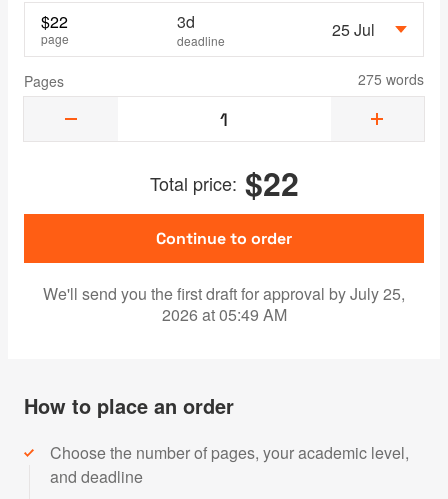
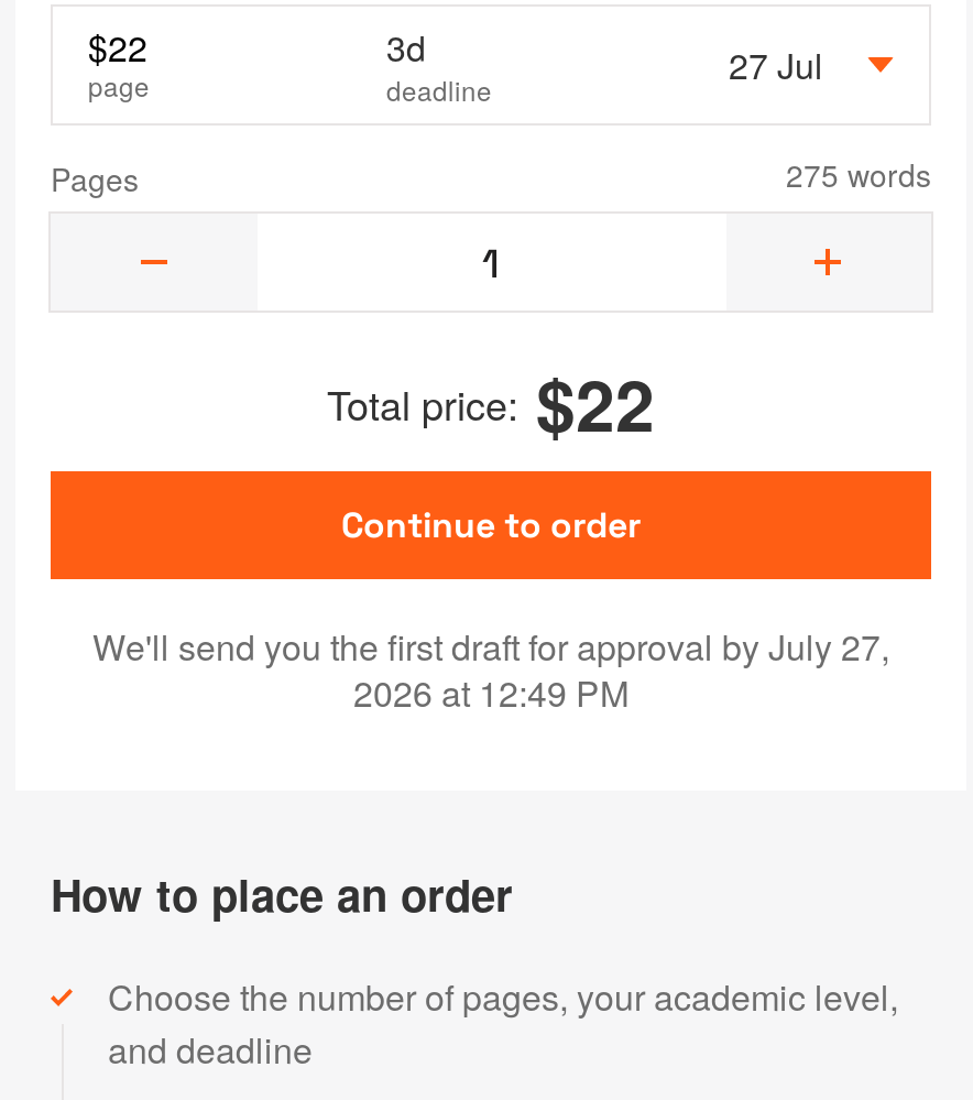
[332,17,375,40] 25 Jul -> [729,39,823,89] 27 Jul
[43,282,405,305] We'll send you the first draft for approval by July 25, -> [92,621,889,672] We'll send you the first draft for approval by July 27,
[161,303,286,326] 2026 at 05:49 AM -> [353,667,628,718] 2026 at 12:49 PM

